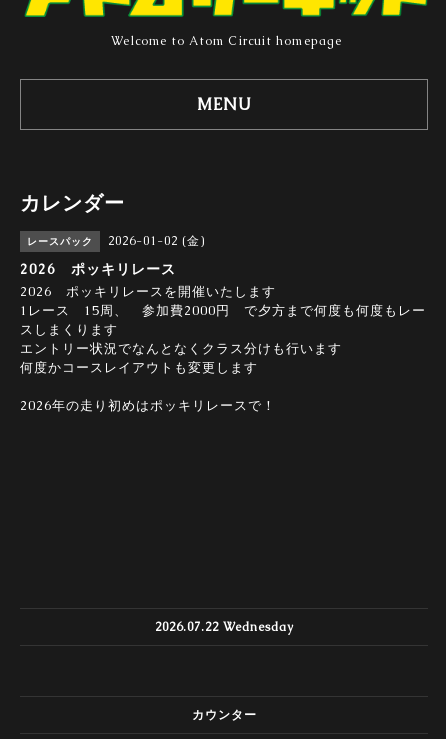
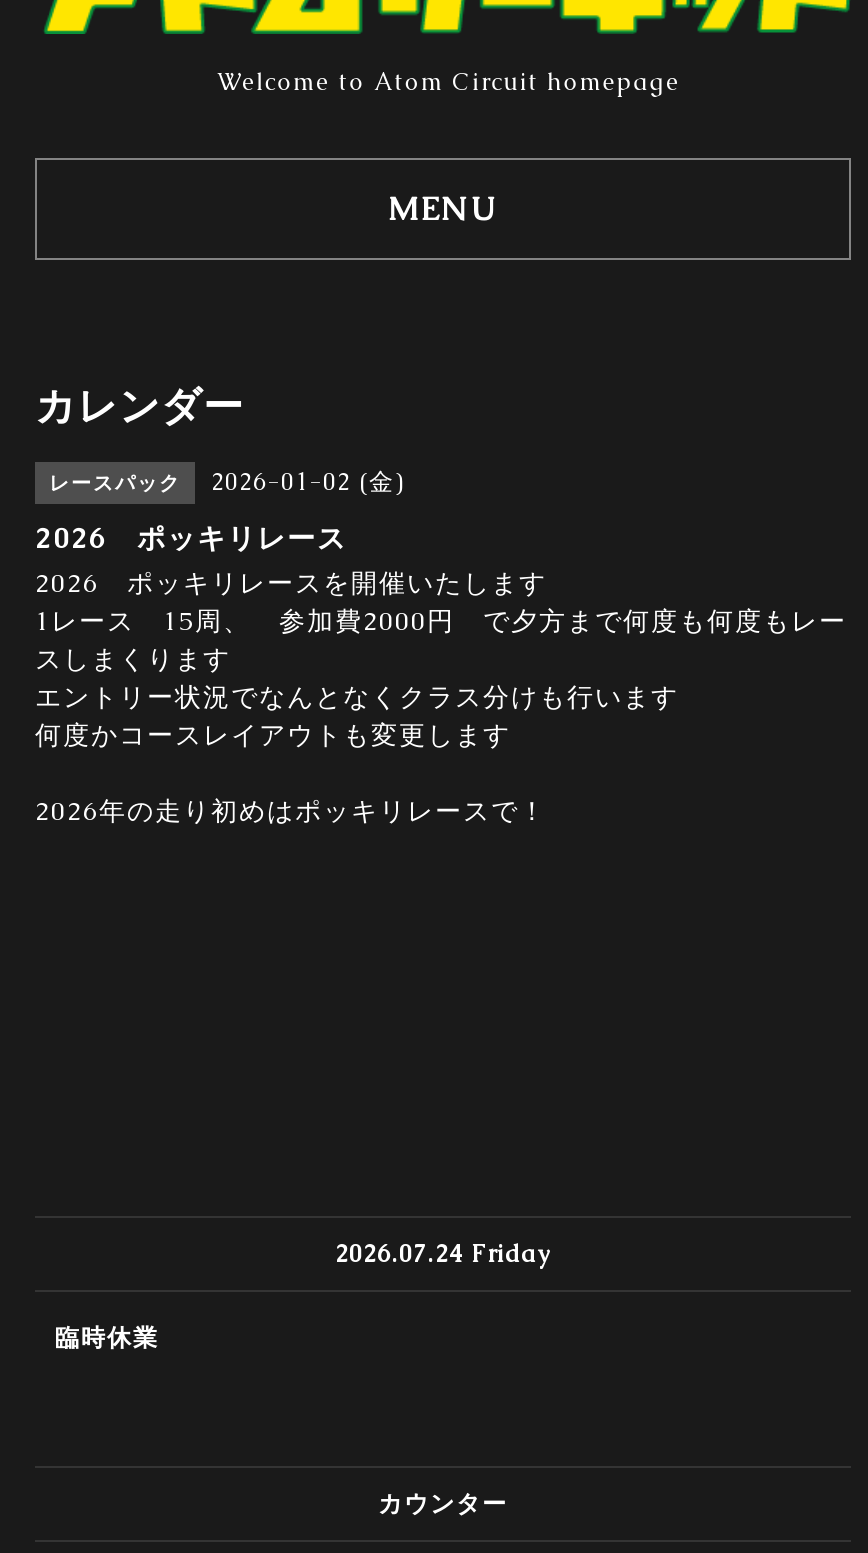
[154,619,293,635] 2026.07.22 Wednesday -> [55,1238,551,1354] 2026.07.24 Friday | 臨時休業

